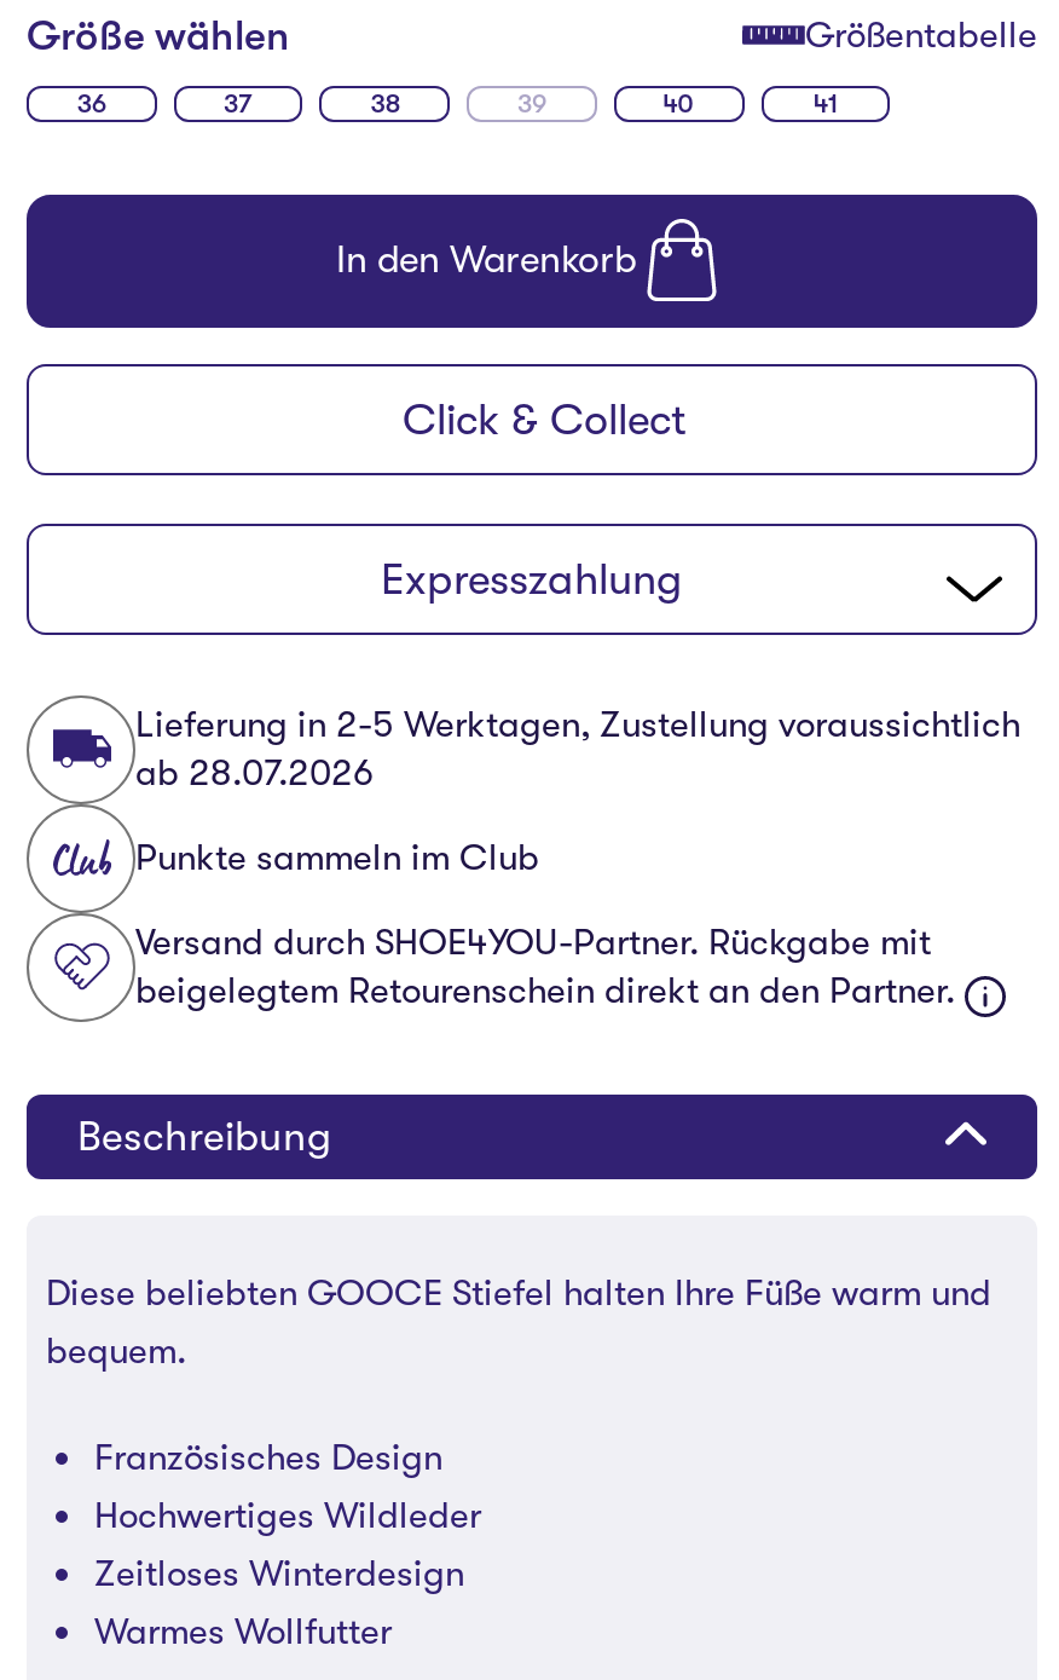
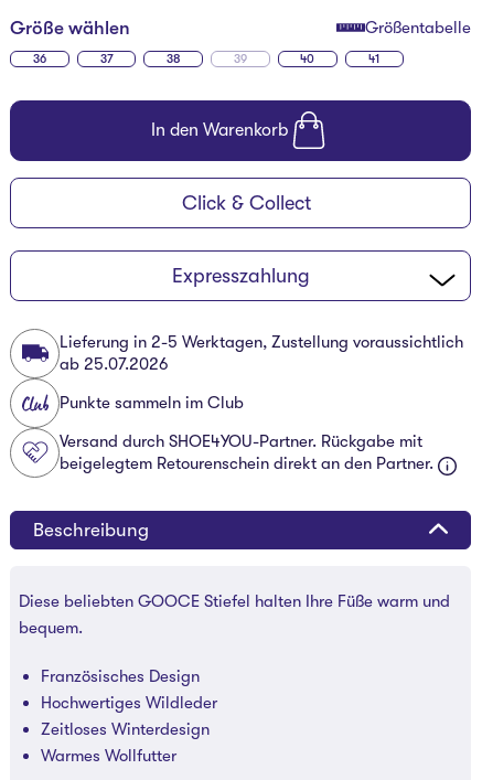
[135,752,375,796] ab 28.07.2026 -> [60,355,169,375] ab 25.07.2026

